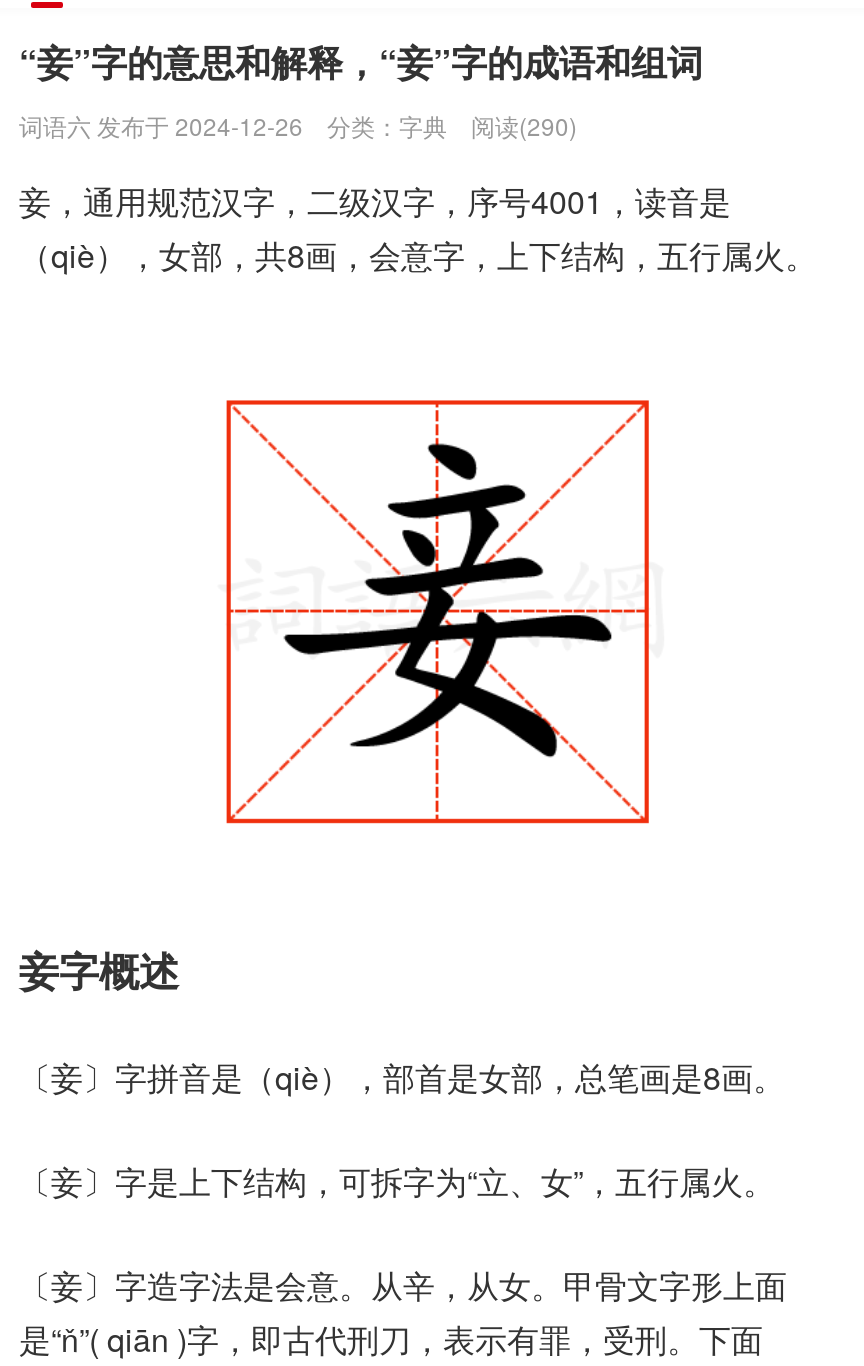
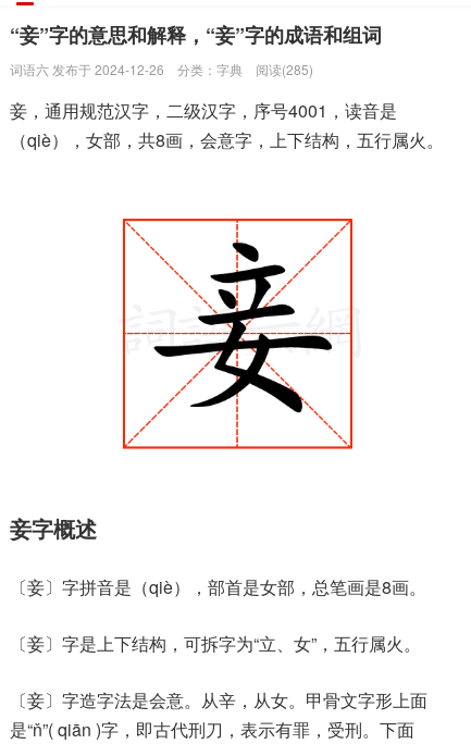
[19,108,577,142] 词语六 发布于 2024-12-26 分类：字典 阅读(290) -> [10,60,313,78] 词语六 发布于 2024-12-26 分类：字典 阅读(285)

